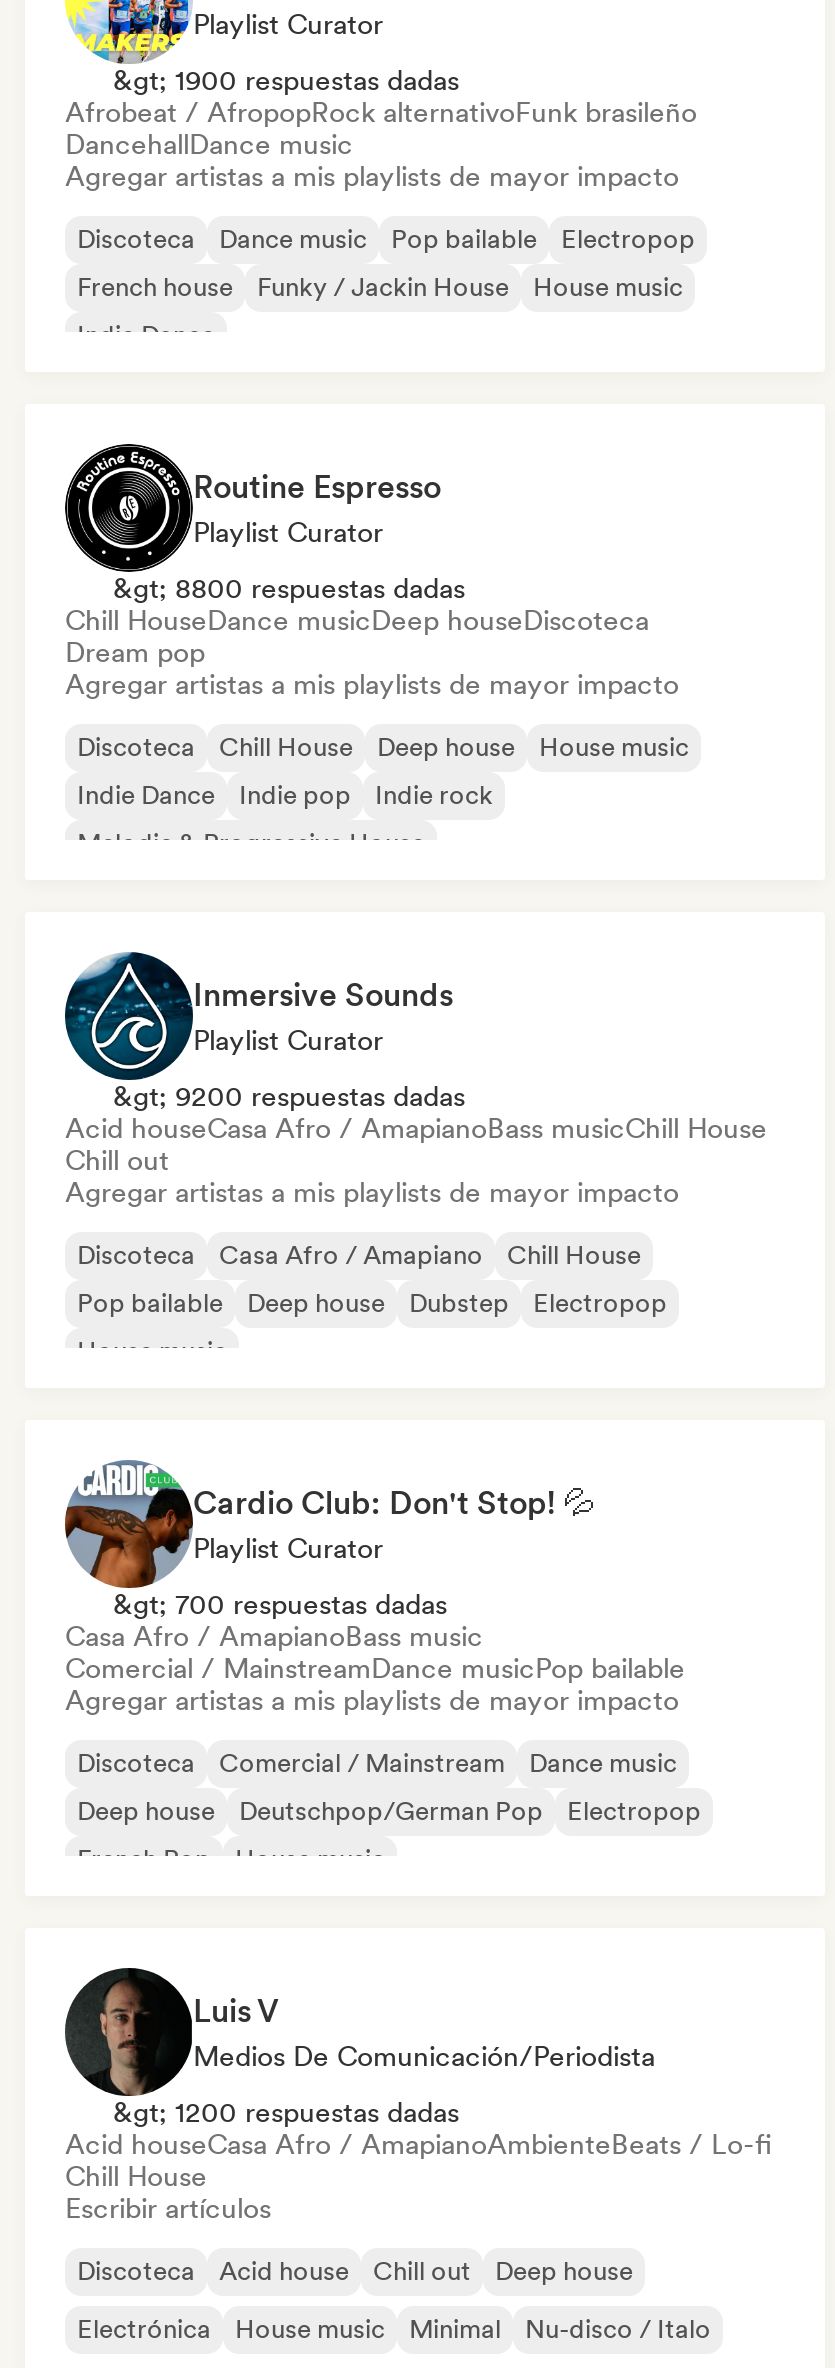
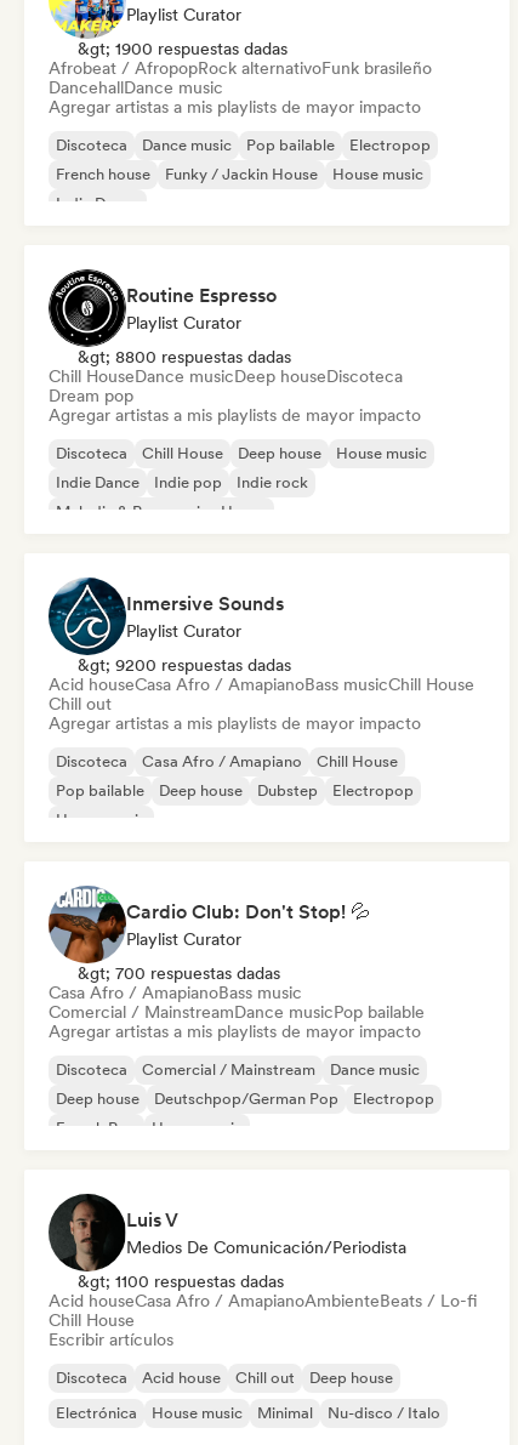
[113,2096,459,2128] &gt; 1200 respuestas dadas -> [78,1272,284,1291] &gt; 1100 respuestas dadas

